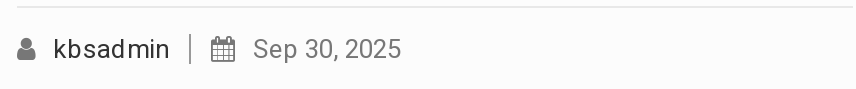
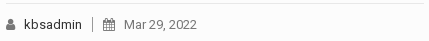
[253,34,401,64] Sep 30, 2025 -> [124,17,197,32] Mar 29, 2022

